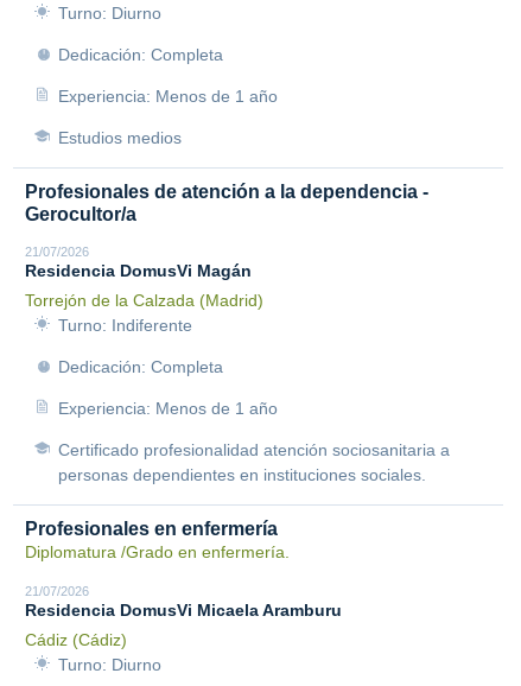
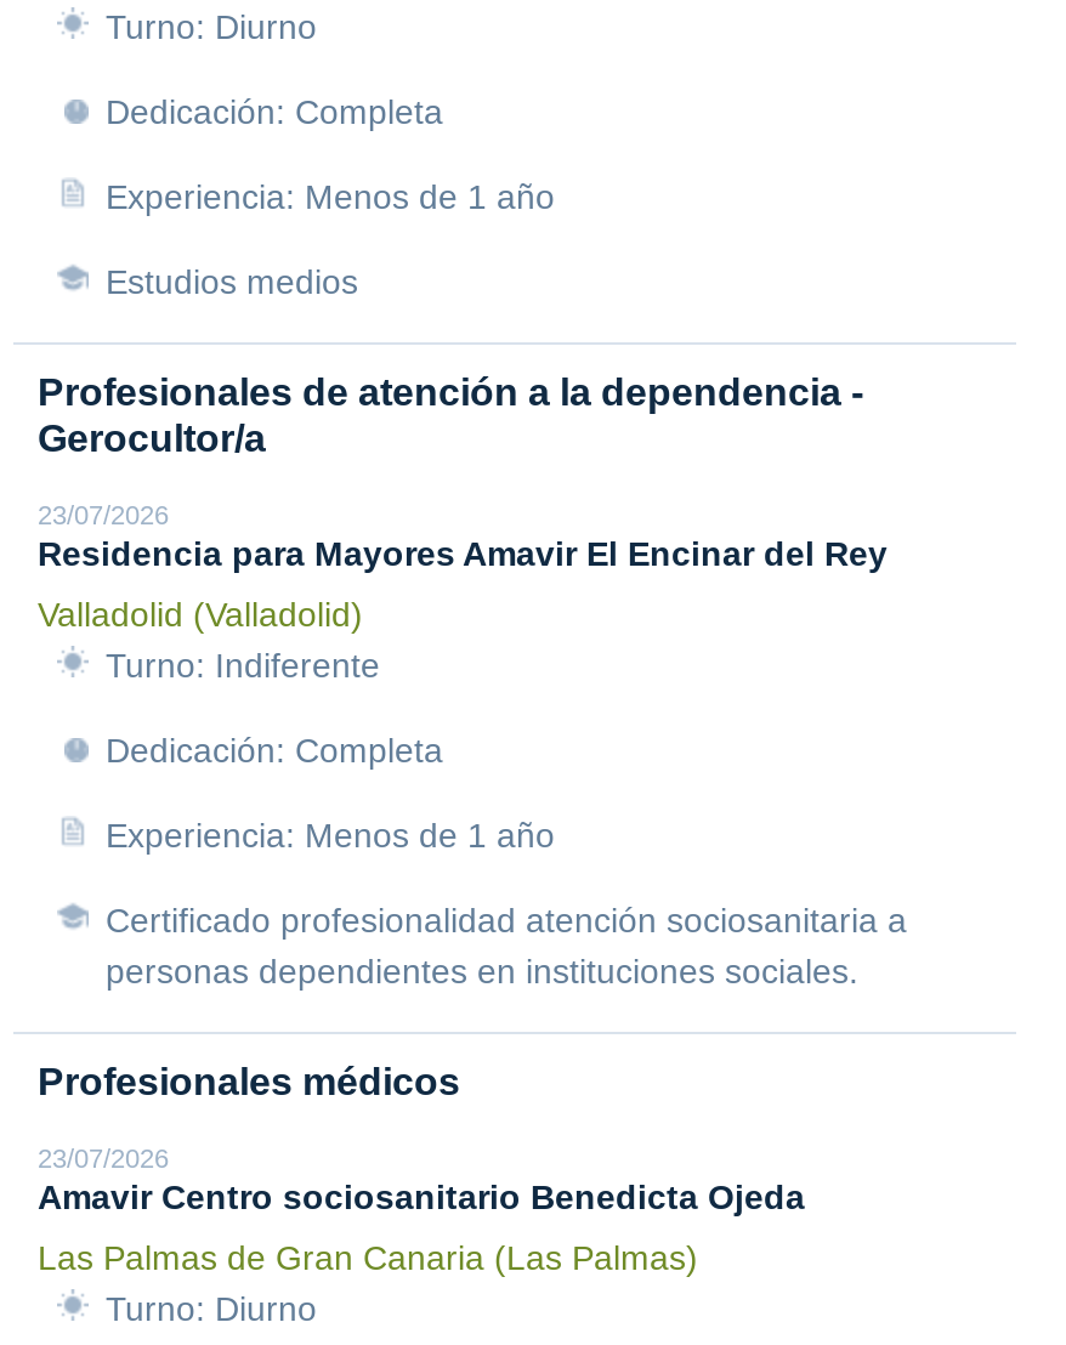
[25,244,252,280] 21/07/2026 | Residencia DomusVi Magán -> [38,500,888,573] 23/07/2026 | Residencia para Mayores Amavir El Encinar del Rey
[25,291,263,310] Torrejón de la Calzada (Madrid) -> [38,595,363,634] Valladolid (Valladolid)
[25,519,290,561] Profesionales en enfermería | Diplomatura /Grado en enfermería. -> [38,1061,460,1102] Profesionales médicos
[25,584,342,620] 21/07/2026 | Residencia DomusVi Micaela Aramburu -> [38,1143,805,1216] 23/07/2026 | Amavir Centro sociosanitario Benedicta Ojeda
[25,630,127,649] Cádiz (Cádiz) -> [38,1238,698,1277] Las Palmas de Gran Canaria (Las Palmas)

